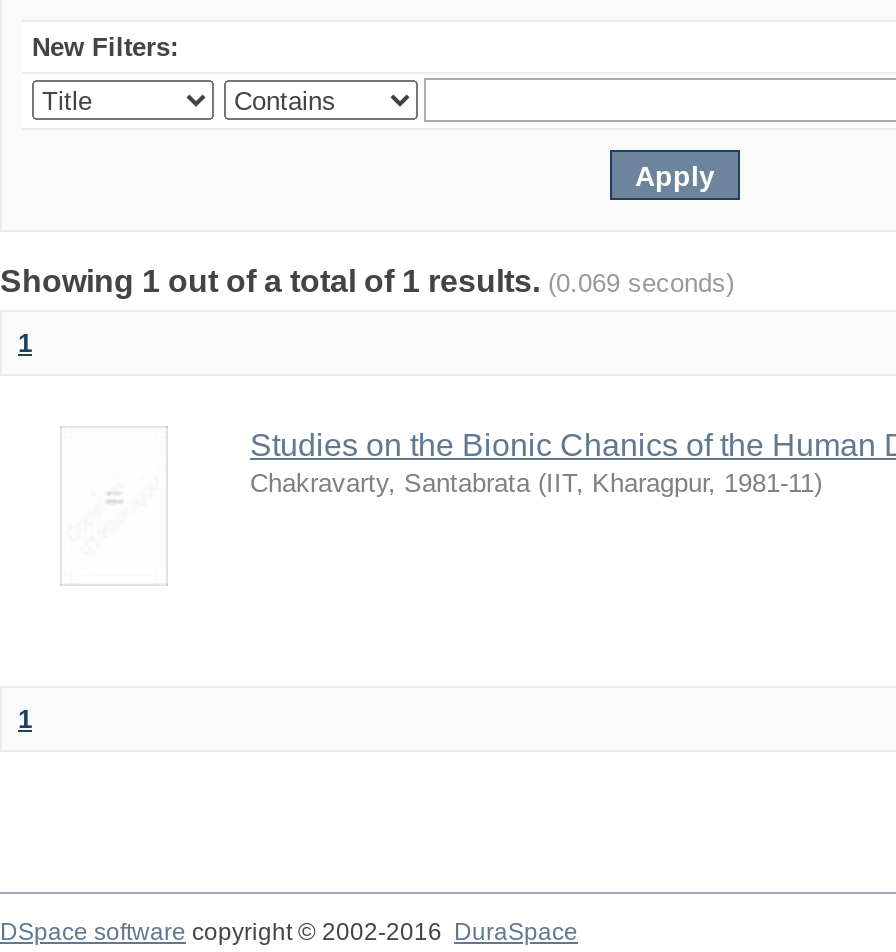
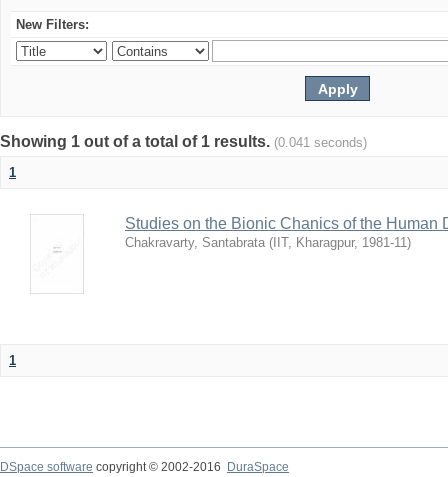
[0,264,734,298] Showing 1 out of a total of 1 results. (0.069 seconds) -> [0,133,367,150] Showing 1 out of a total of 1 results. (0.041 seconds)

